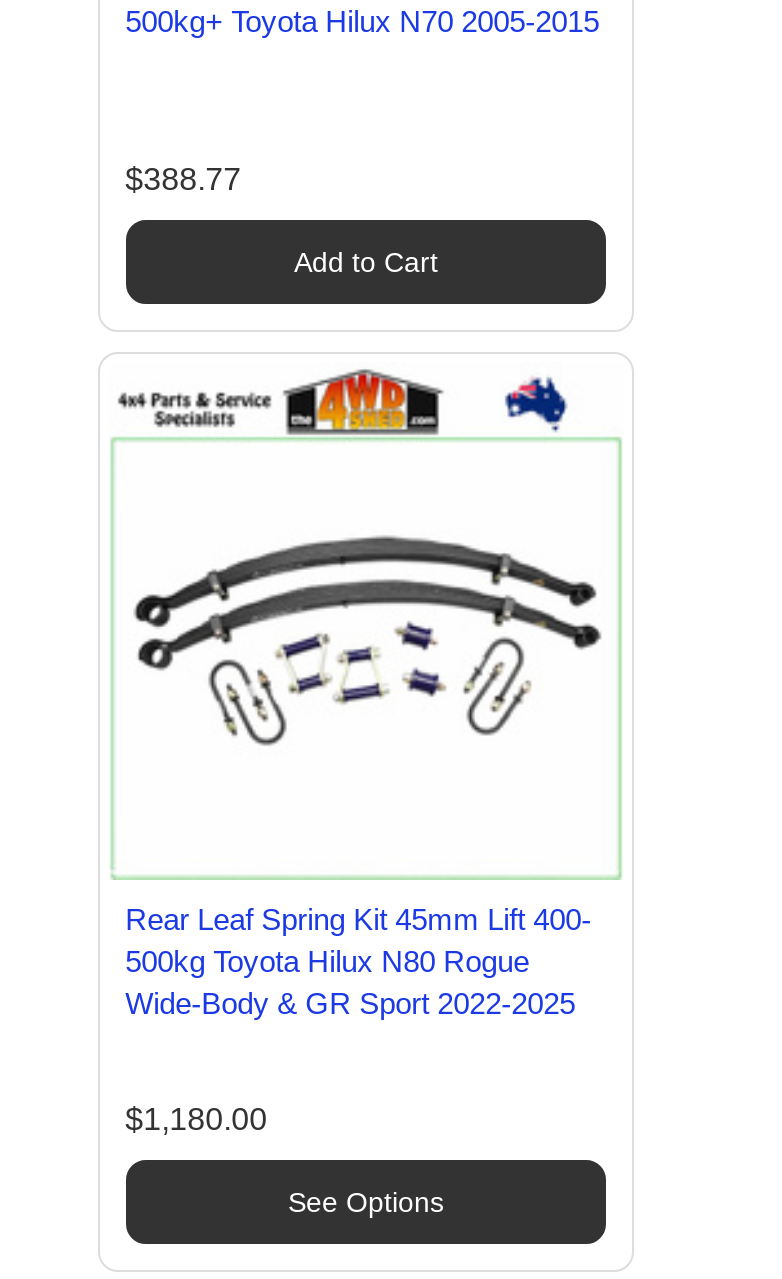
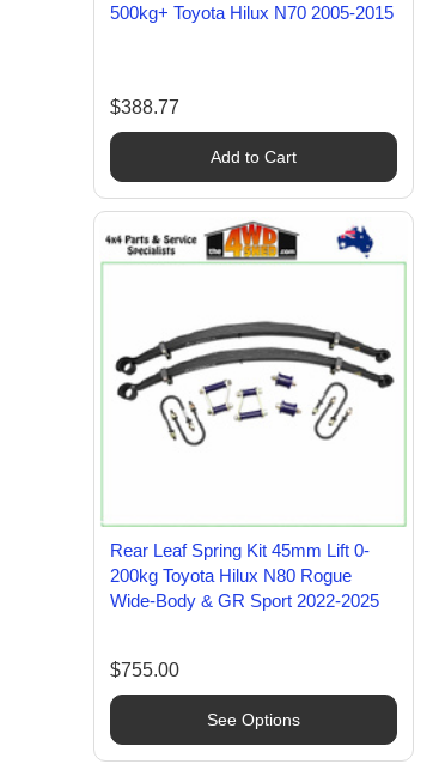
[125,902,591,936] Rear Leaf Spring Kit 45mm Lift 400- -> [110,540,369,561] Rear Leaf Spring Kit 45mm Lift 0-
[125,944,529,978] 500kg Toyota Hilux N80 Rogue -> [110,565,351,586] 200kg Toyota Hilux N80 Rogue
[125,1102,267,1136] $1,180.00 -> [110,660,179,680] $755.00

